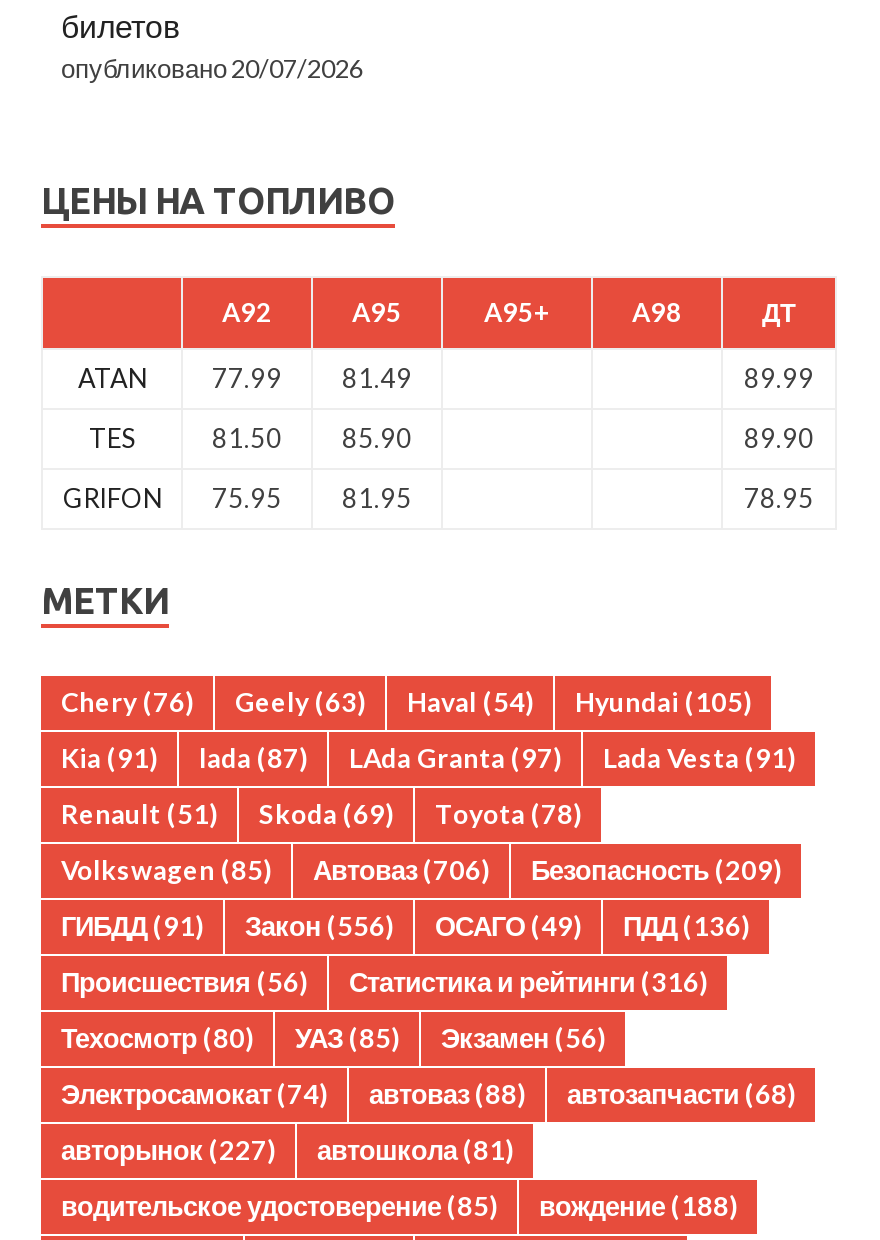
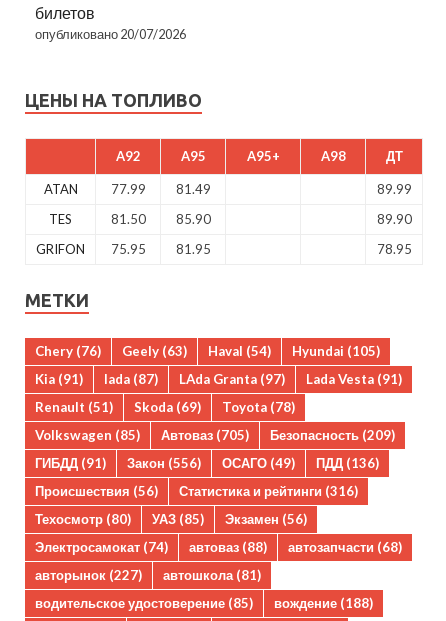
[61,855,781,887] Volkswagen (85) Автоваз (706) Безопасность (209) -> [35,427,395,443] Volkswagen (85) Автоваз (705) Безопасность (209)

